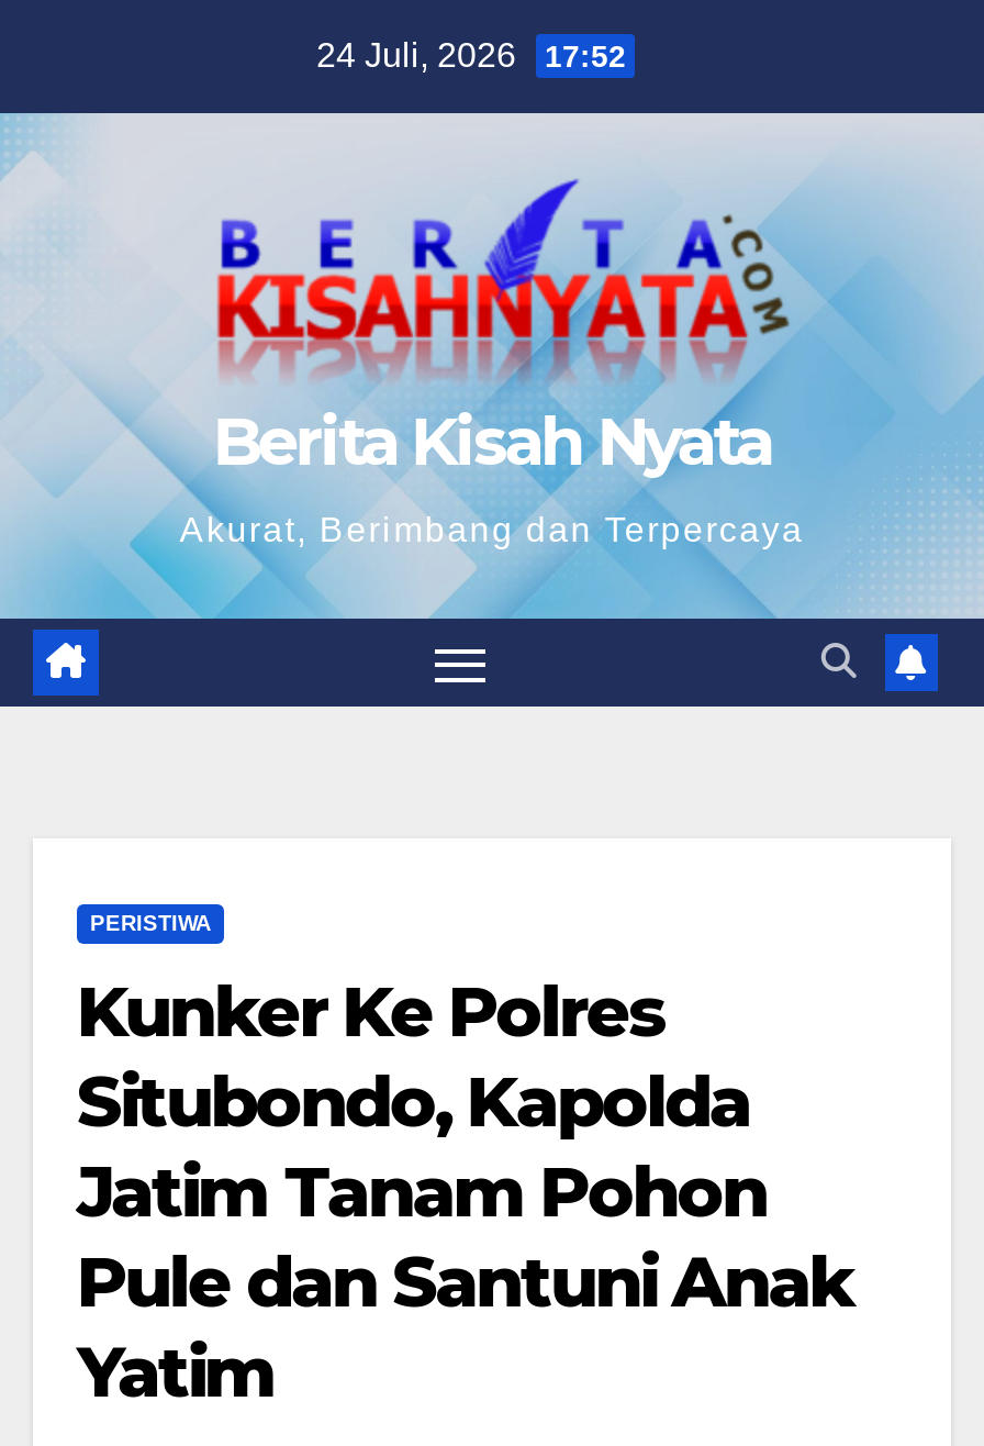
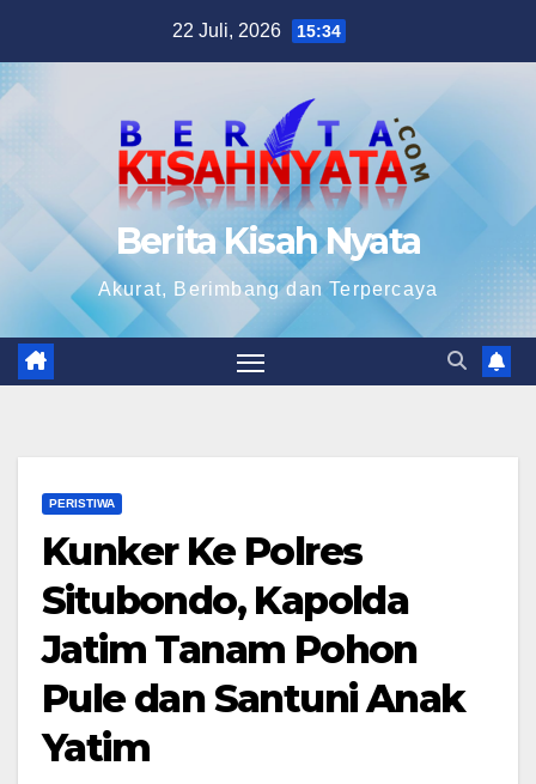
[316,36,626,74] 24 Juli, 2026 17:52 -> [172,20,341,41] 22 Juli, 2026 15:34

